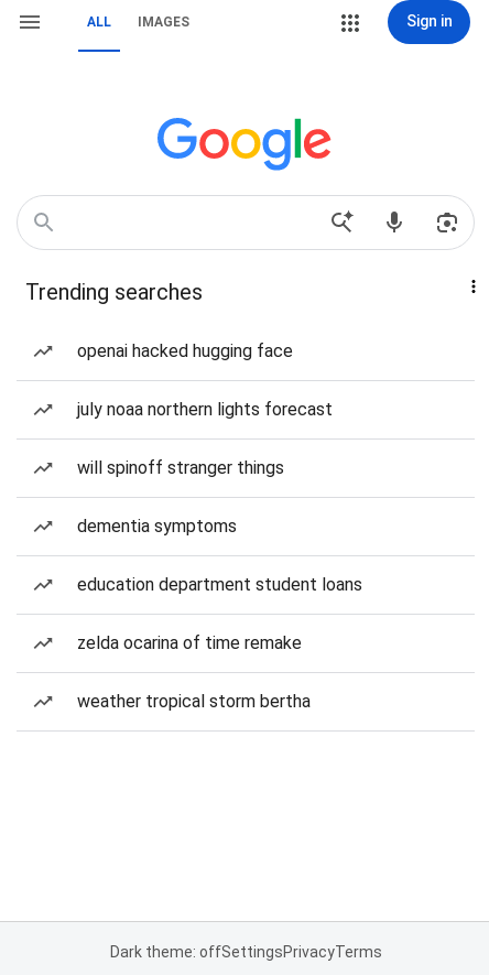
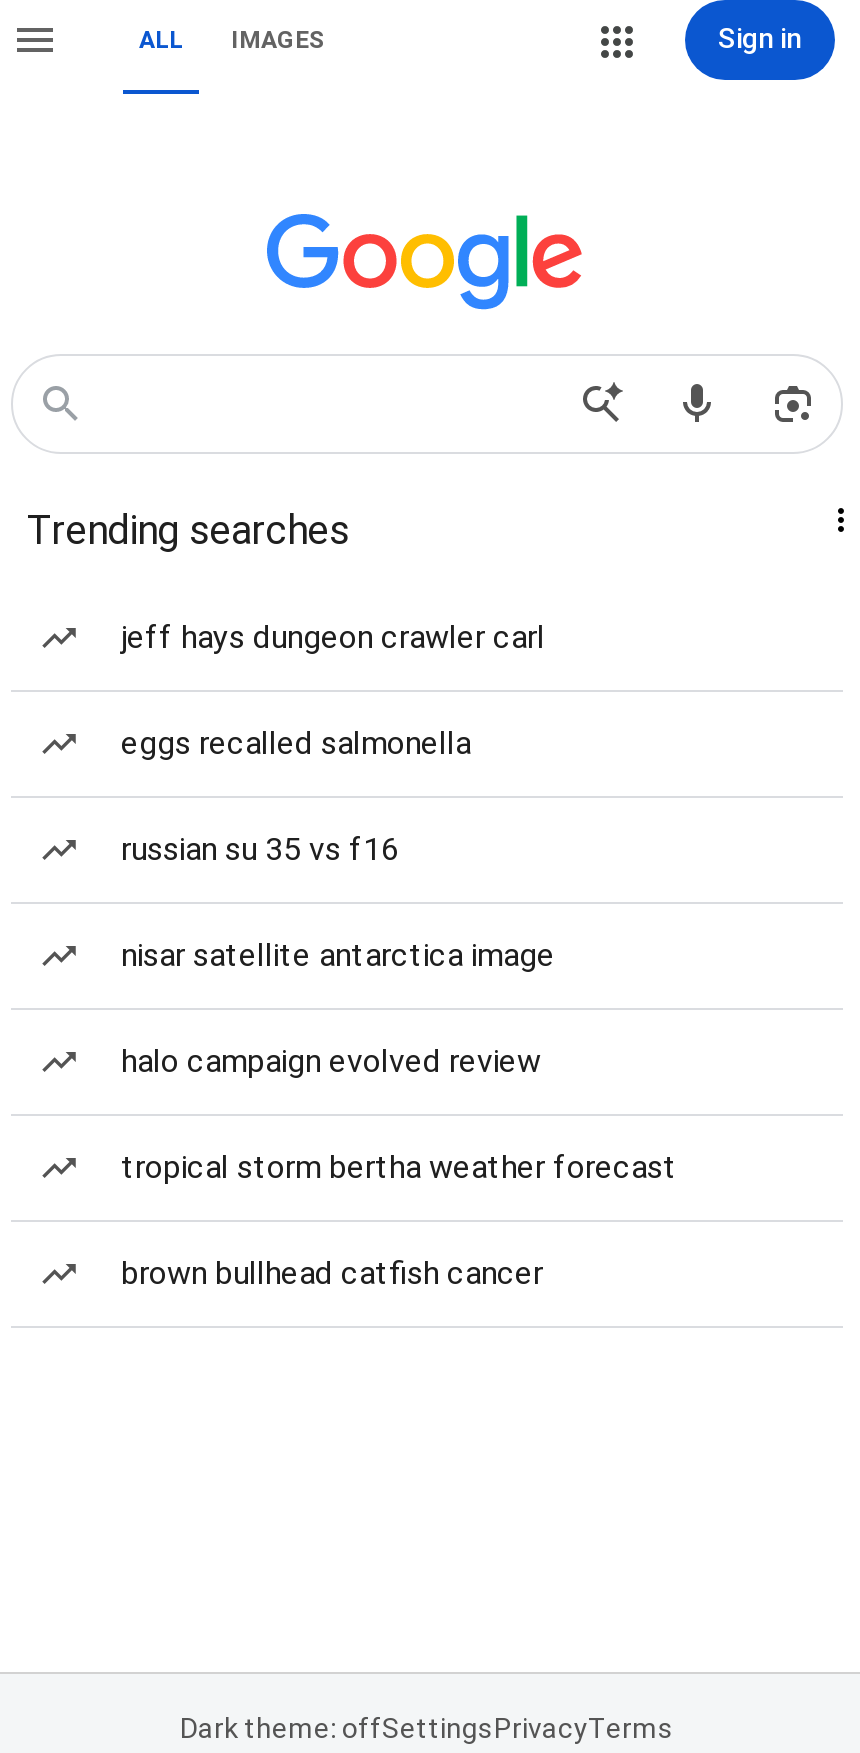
[77,340,293,361] openai hacked hugging face -> [121,618,545,656] jeff hays dungeon crawler carl
[77,399,333,420] july noaa northern lights forecast -> [121,724,471,762] eggs recalled salmonella
[77,457,284,478] will spinoff stranger things -> [121,830,399,868] russian su 35 vs f16
[77,516,237,537] dementia symptoms -> [121,936,555,974] nisar satellite antarctica image
[77,574,362,595] education department student loans -> [121,1042,541,1080] halo campaign evolved review
[77,632,302,653] zelda ocarina of time remake -> [121,1148,677,1186] tropical storm bertha weather forecast
[77,691,311,712] weather tropical storm bertha -> [121,1254,543,1292] brown bullhead catfish cancer

